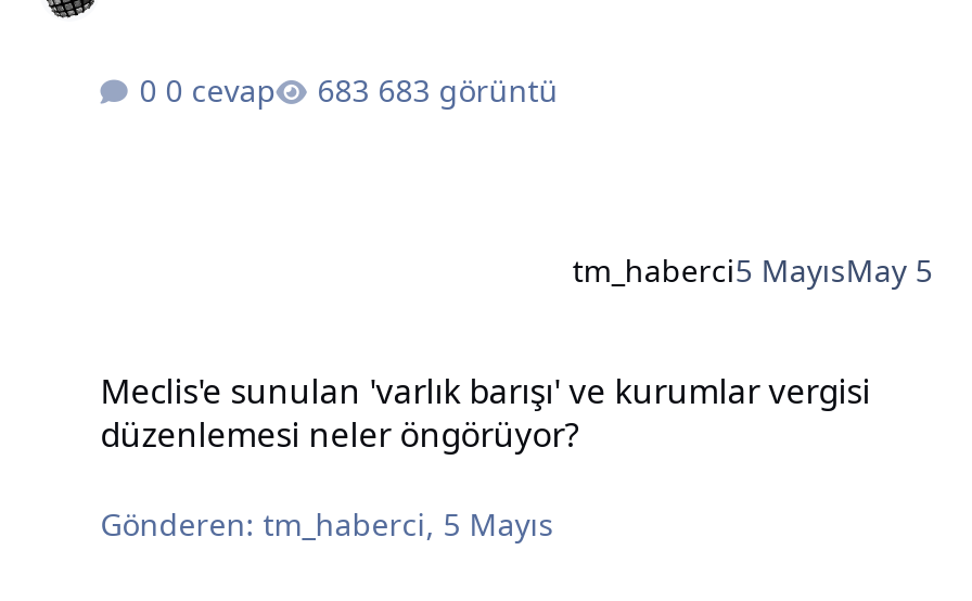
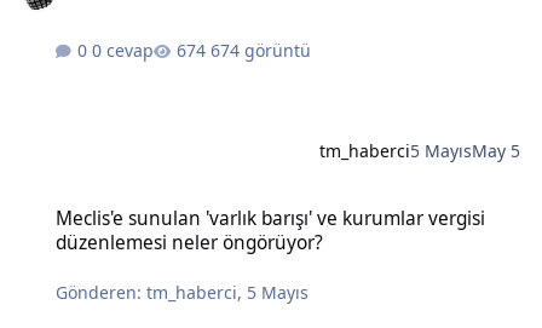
[378,69,558,110] 683 görüntü -> [211,38,311,61] 674 görüntü

